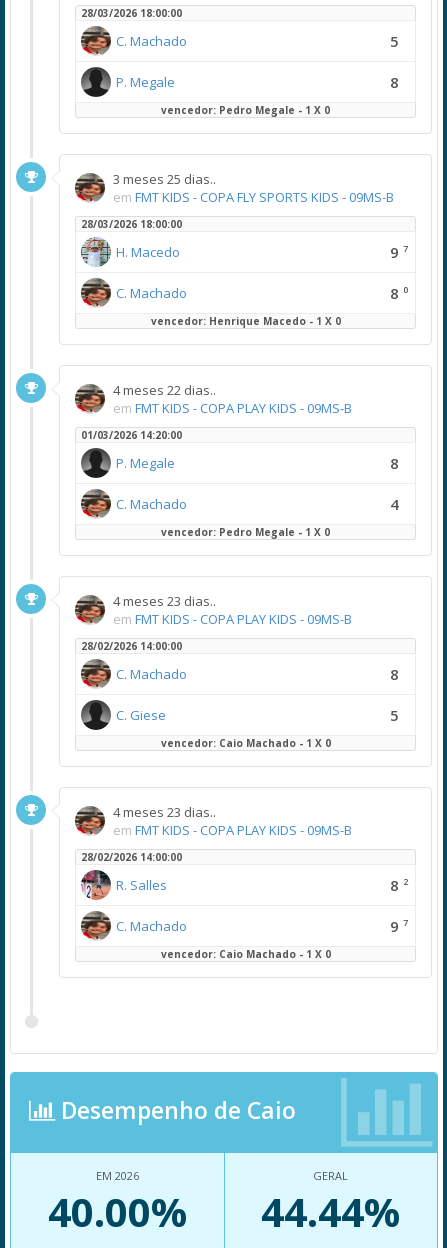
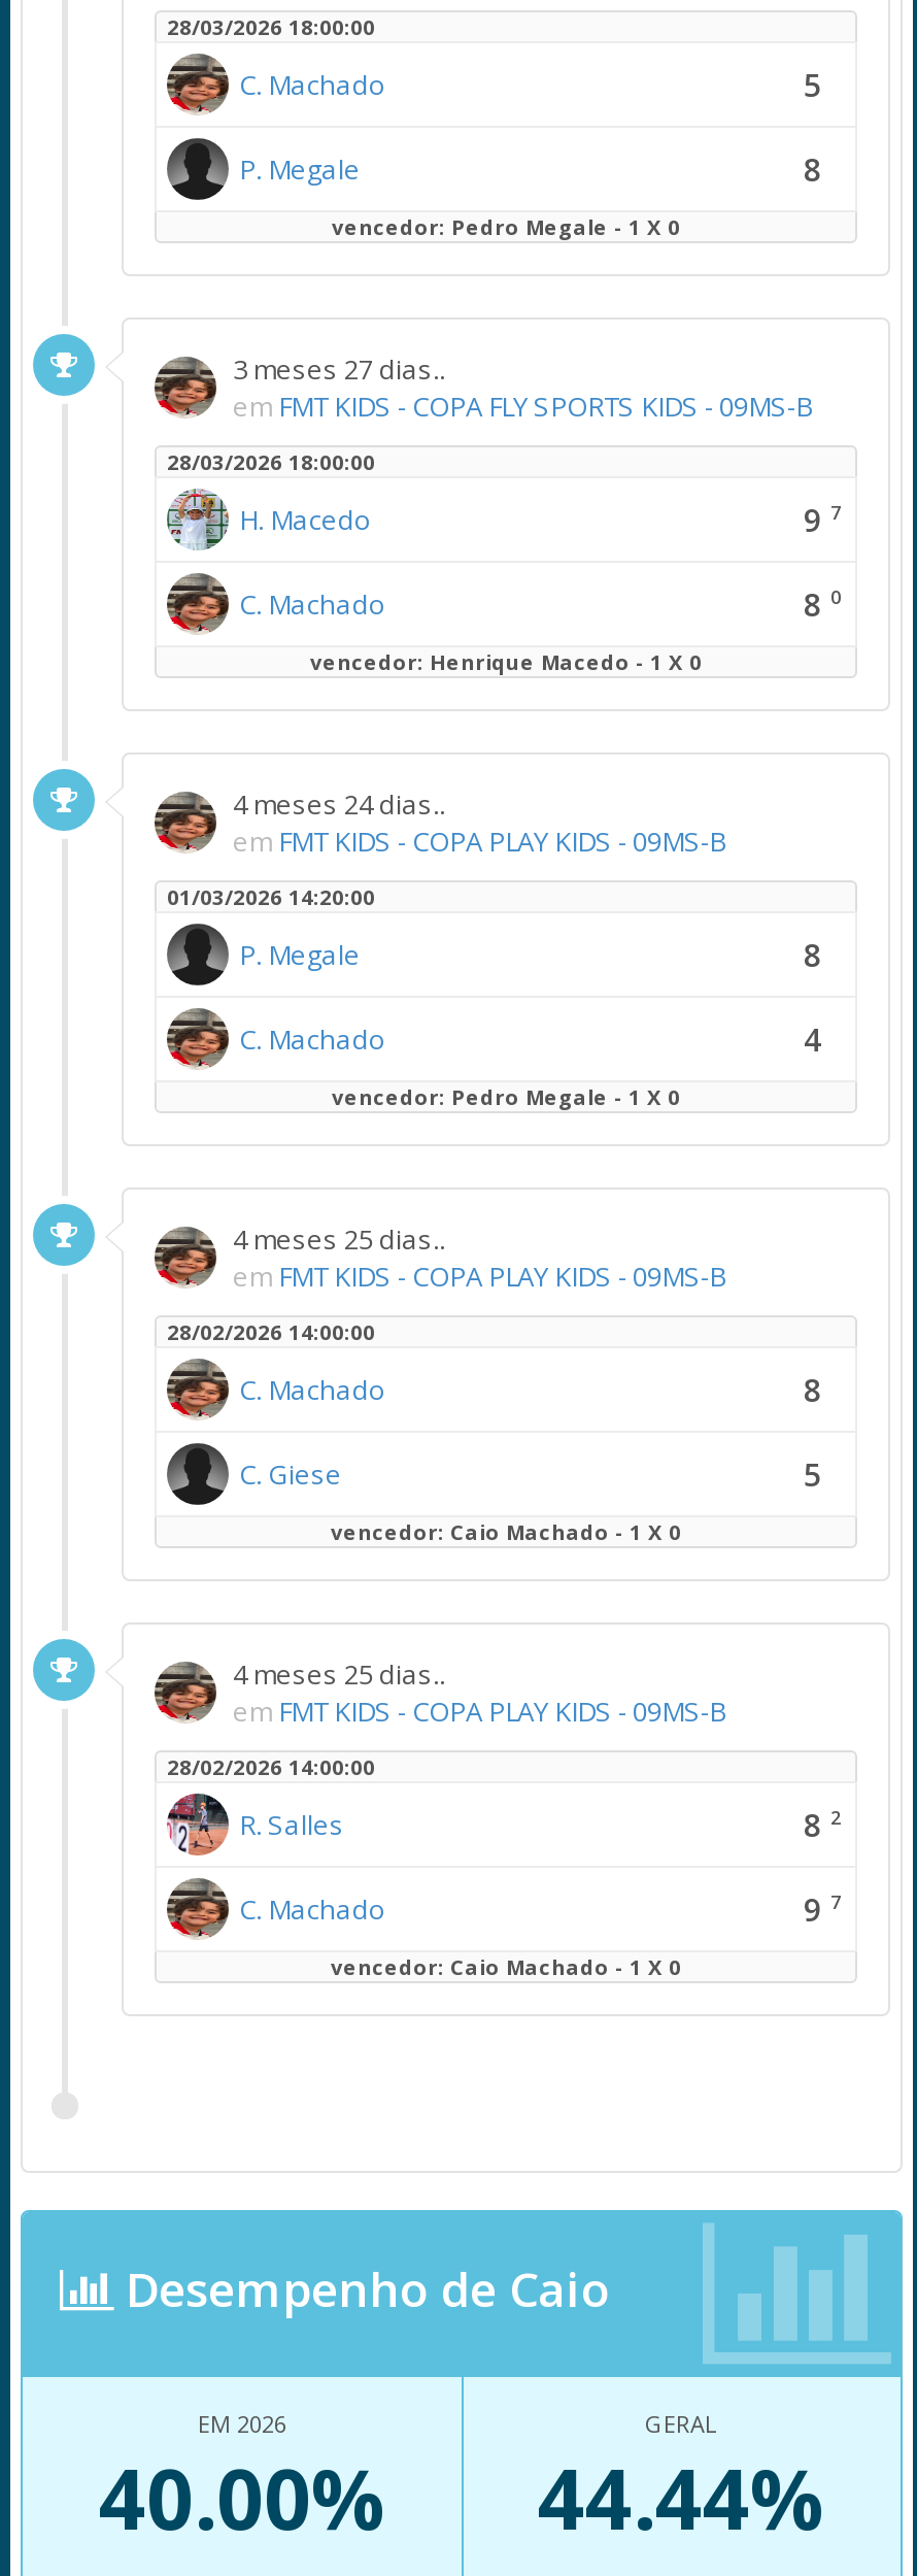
[113,170,216,188] 3 meses 25 dias.. -> [233,351,445,388] 3 meses 27 dias..
[113,381,216,399] 4 meses 22 dias.. -> [233,786,445,823] 4 meses 24 dias..
[113,592,216,610] 4 meses 23 dias.. -> [233,1221,445,1258] 4 meses 25 dias..
[113,803,216,821] 4 meses 23 dias.. -> [233,1656,445,1693] 4 meses 25 dias..

